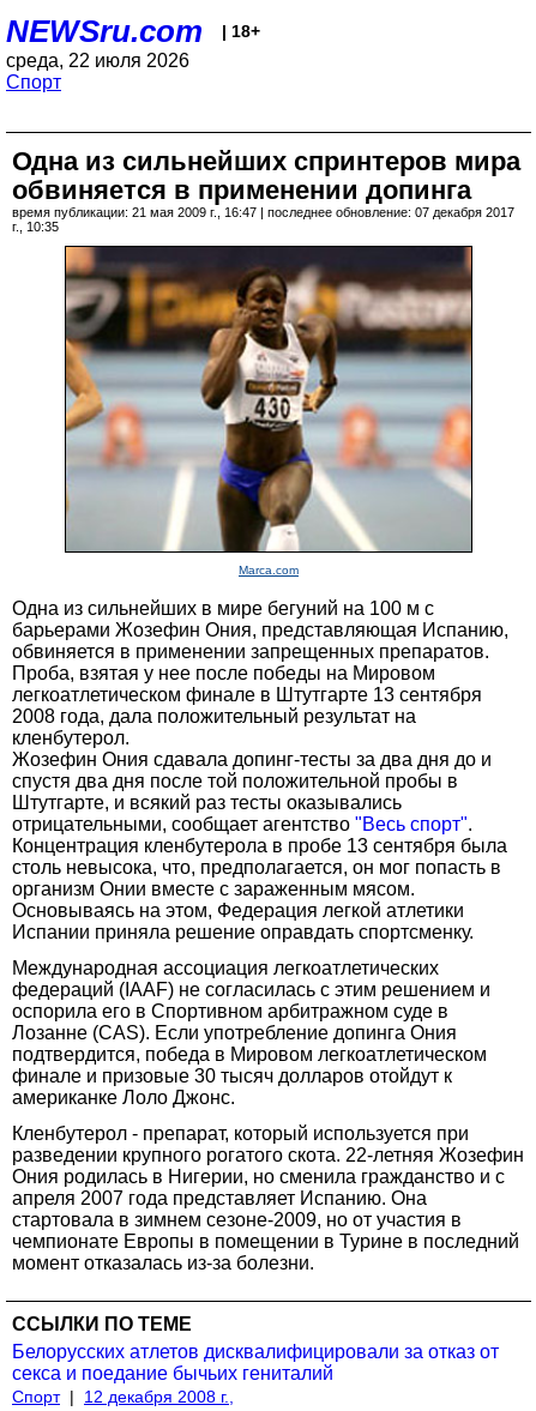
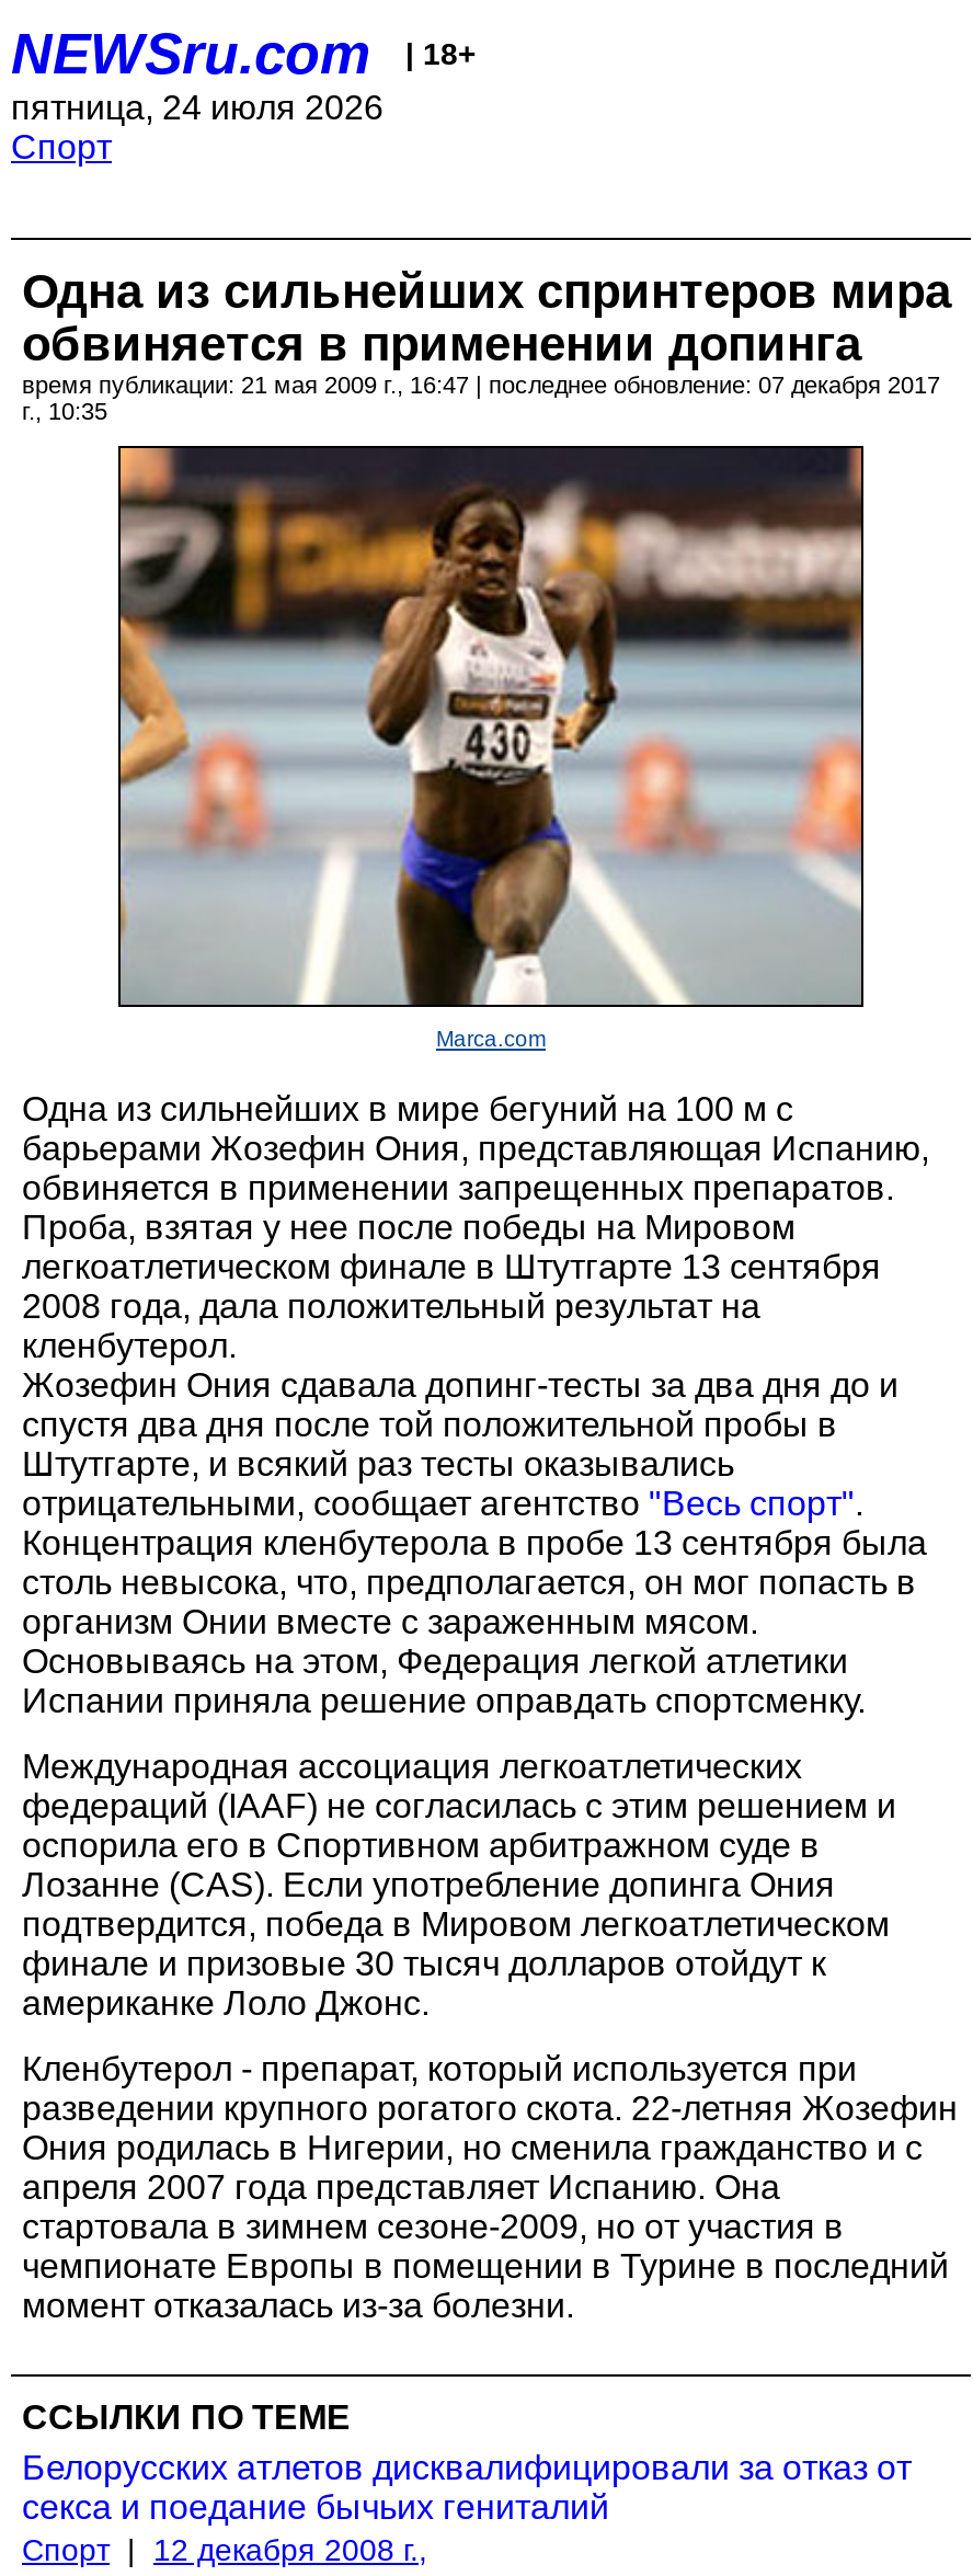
[6,50,189,71] среда, 22 июля 2026 -> [11,89,384,126] пятница, 24 июля 2026

